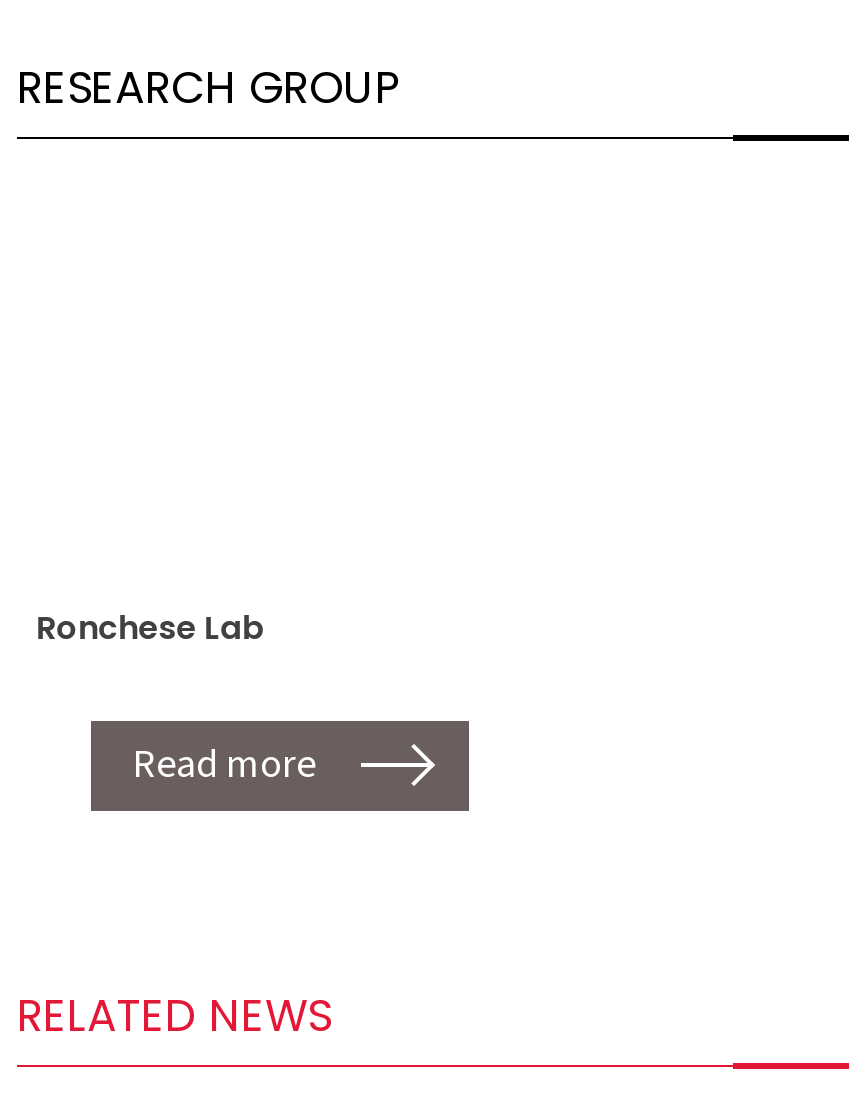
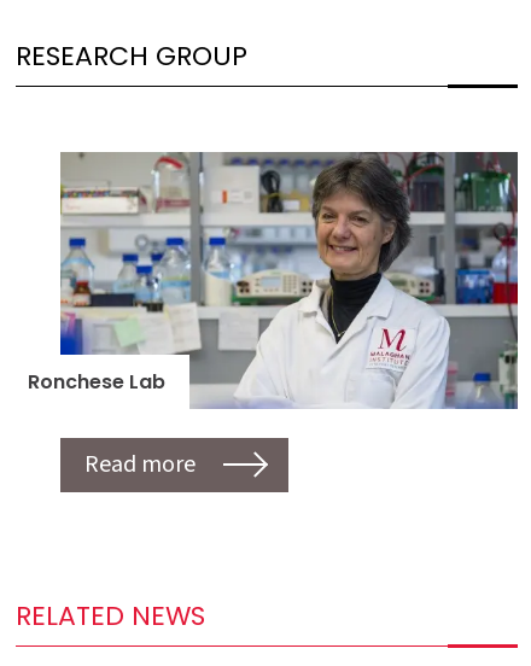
none -> [59,151,519,410] [image]

